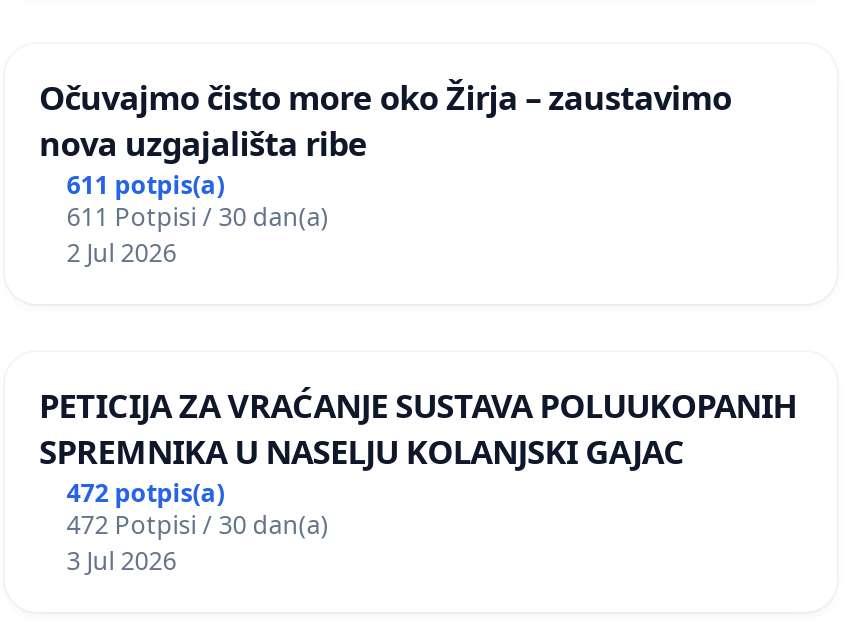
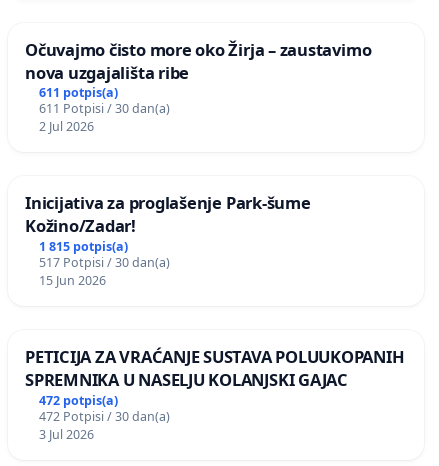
none -> [25,191,311,289] Inicijativa za proglašenje Park-šume | Kožino/Zadar! | 1 815 potpis(a) | 517 Potpisi / 30 dan(a) | 15 Jun 2026

